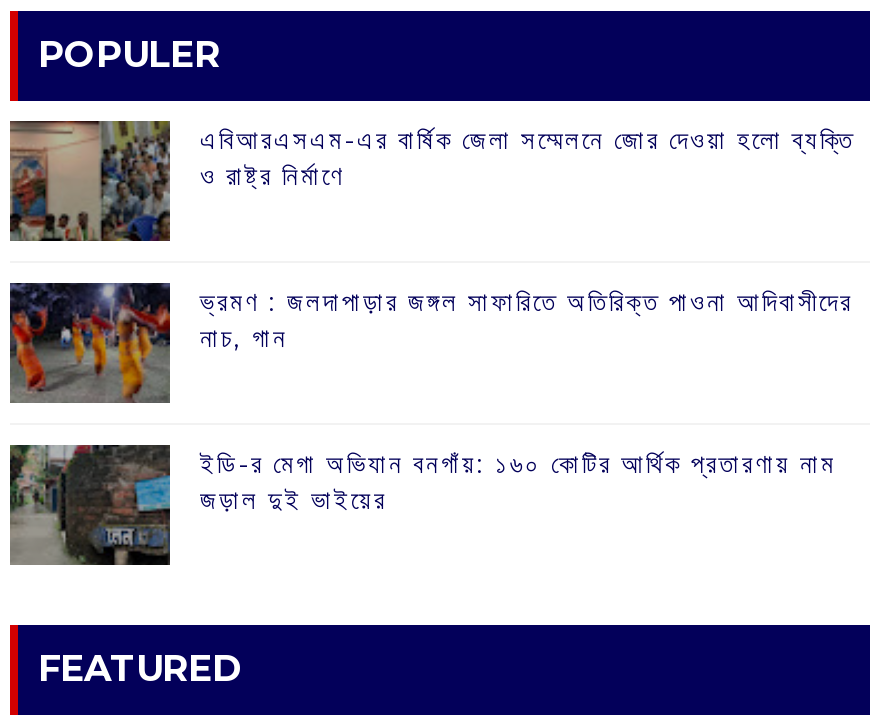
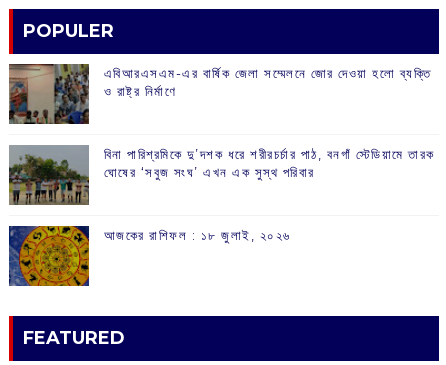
[10,283,853,401] [image] | ‌ভ্রমণ : জলদাপাড়ার জঙ্গল সাফারিতে অতিরিক্ত পাওনা আদিবাসীদের | নাচ, গান -> [9,146,435,204] [image] | বিনা পারিশ্রমিকে দু’দশক ধরে শরীরচর্চার পাঠ, বনগাঁ স্টেডিয়ামে তারক | ঘোষের ‘সবুজ সংঘ’ এখন এক সুস্থ পরিবার
[10,443,836,567] [image] | ইডি-র মেগা অভিযান বনগাঁয়: ১৬০ কোটির আর্থিক প্রতারণায় নাম | জড়াল দুই ভাইয়ের -> [8,225,291,287] [image] | আজকের রাশিফল :‌ ‌‌১৮ জুলাই, ২০২৬

